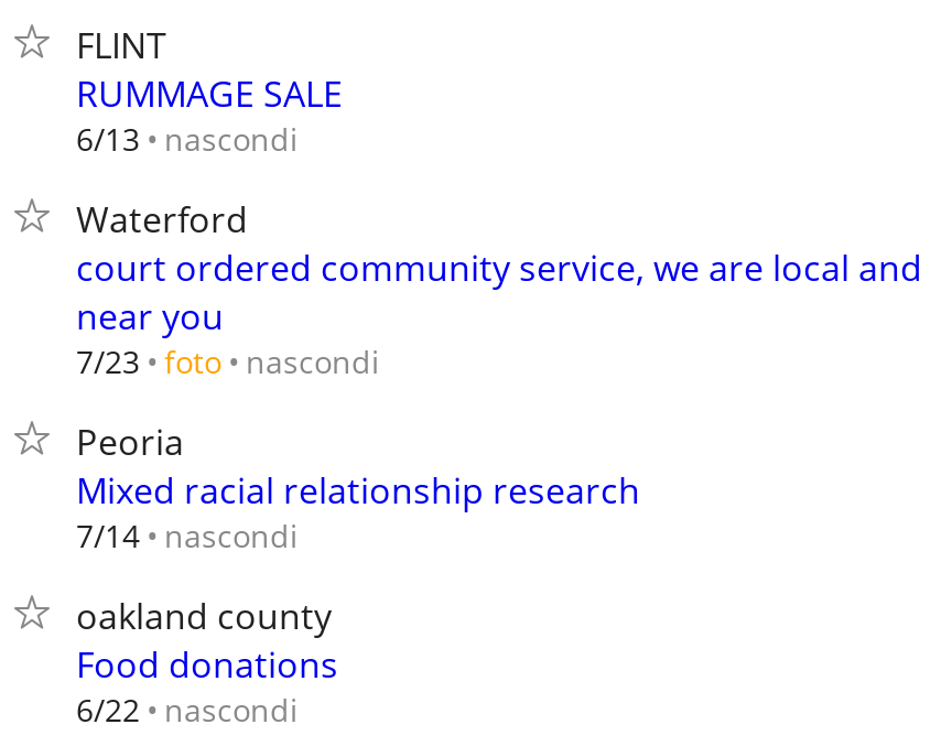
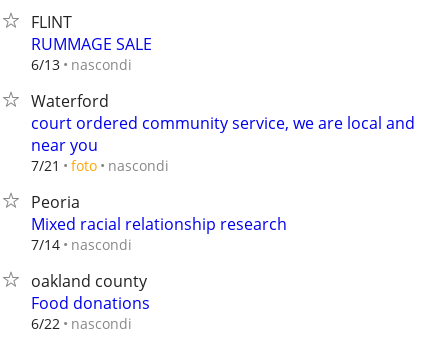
[76,339,380,382] 7/23 foto nascondi -> [31,155,169,175] 7/21 foto nascondi

